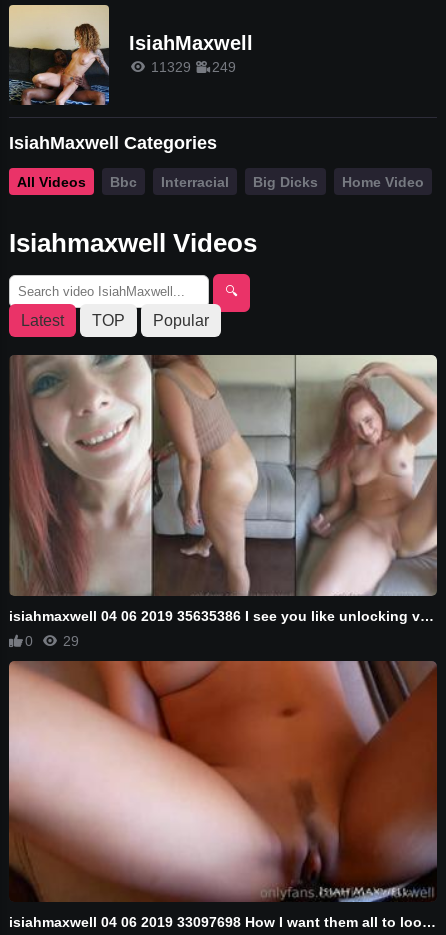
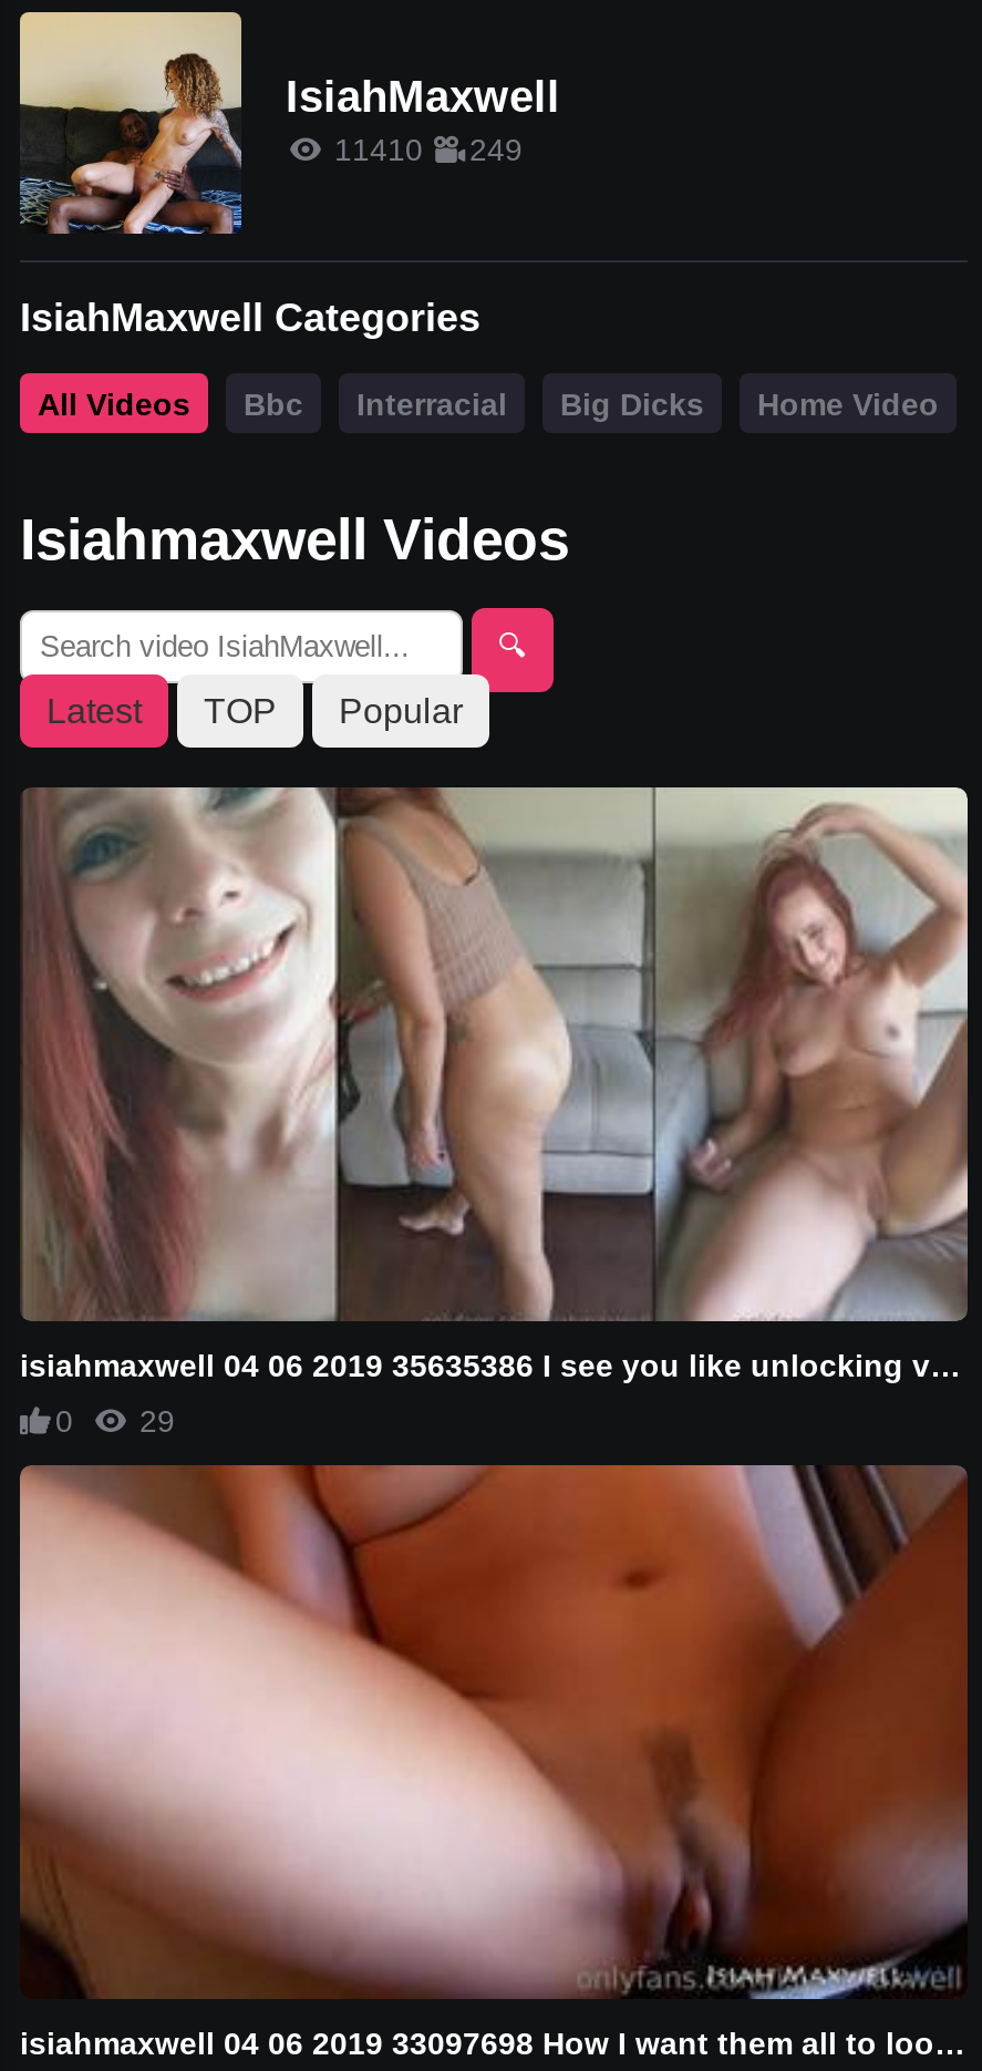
[151,59,236,75] 11329 249 -> [334,132,523,167] 11410 249

